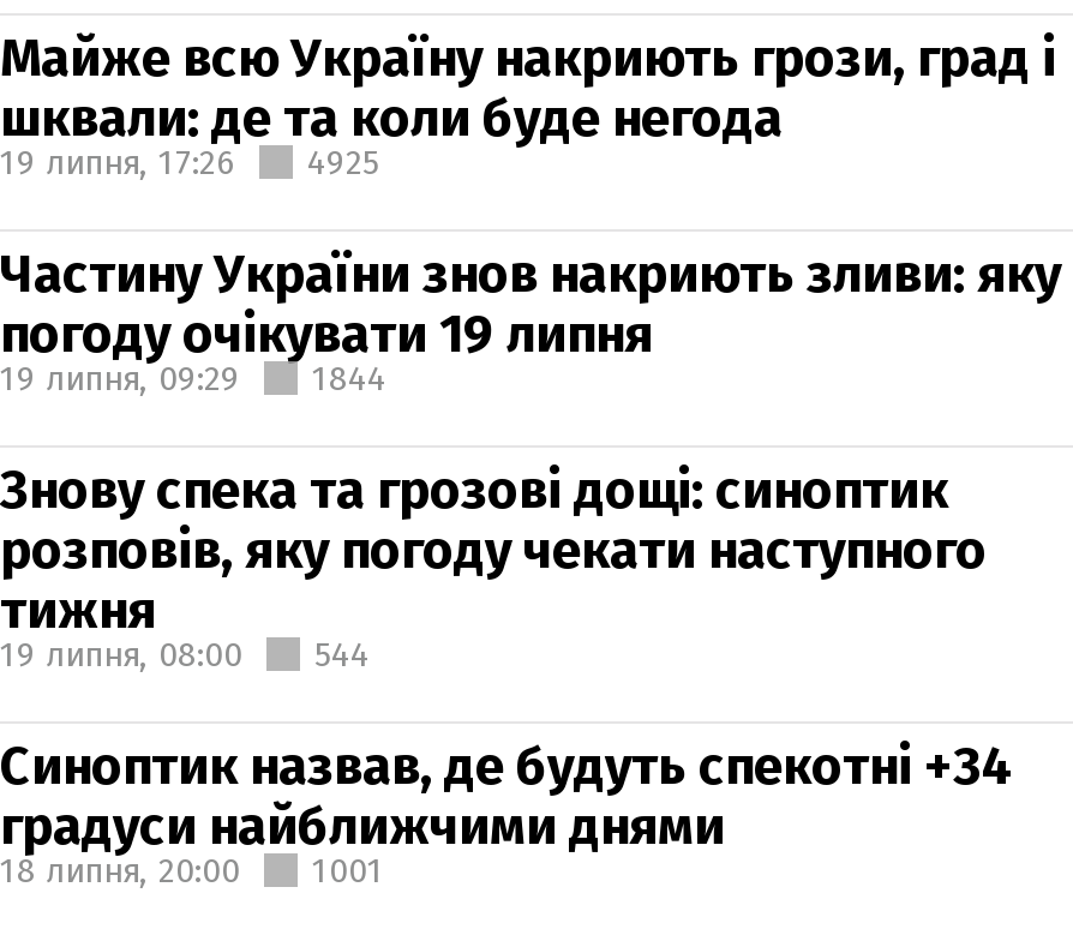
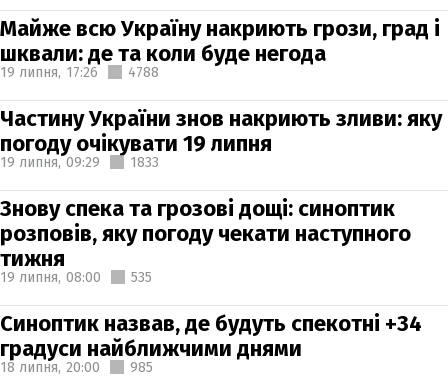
[0,142,379,182] 19 липня, 17:26 4925 -> [0,63,159,80] 19 липня, 17:26 4788
[0,358,386,398] 19 липня, 09:29 1844 -> [0,153,159,170] 19 липня, 09:29 1833
[0,634,370,675] 19 липня, 08:00 544 -> [0,268,152,285] 19 липня, 08:00 535
[0,850,384,891] 18 липня, 20:00 1001 -> [0,358,153,375] 18 липня, 20:00 985

